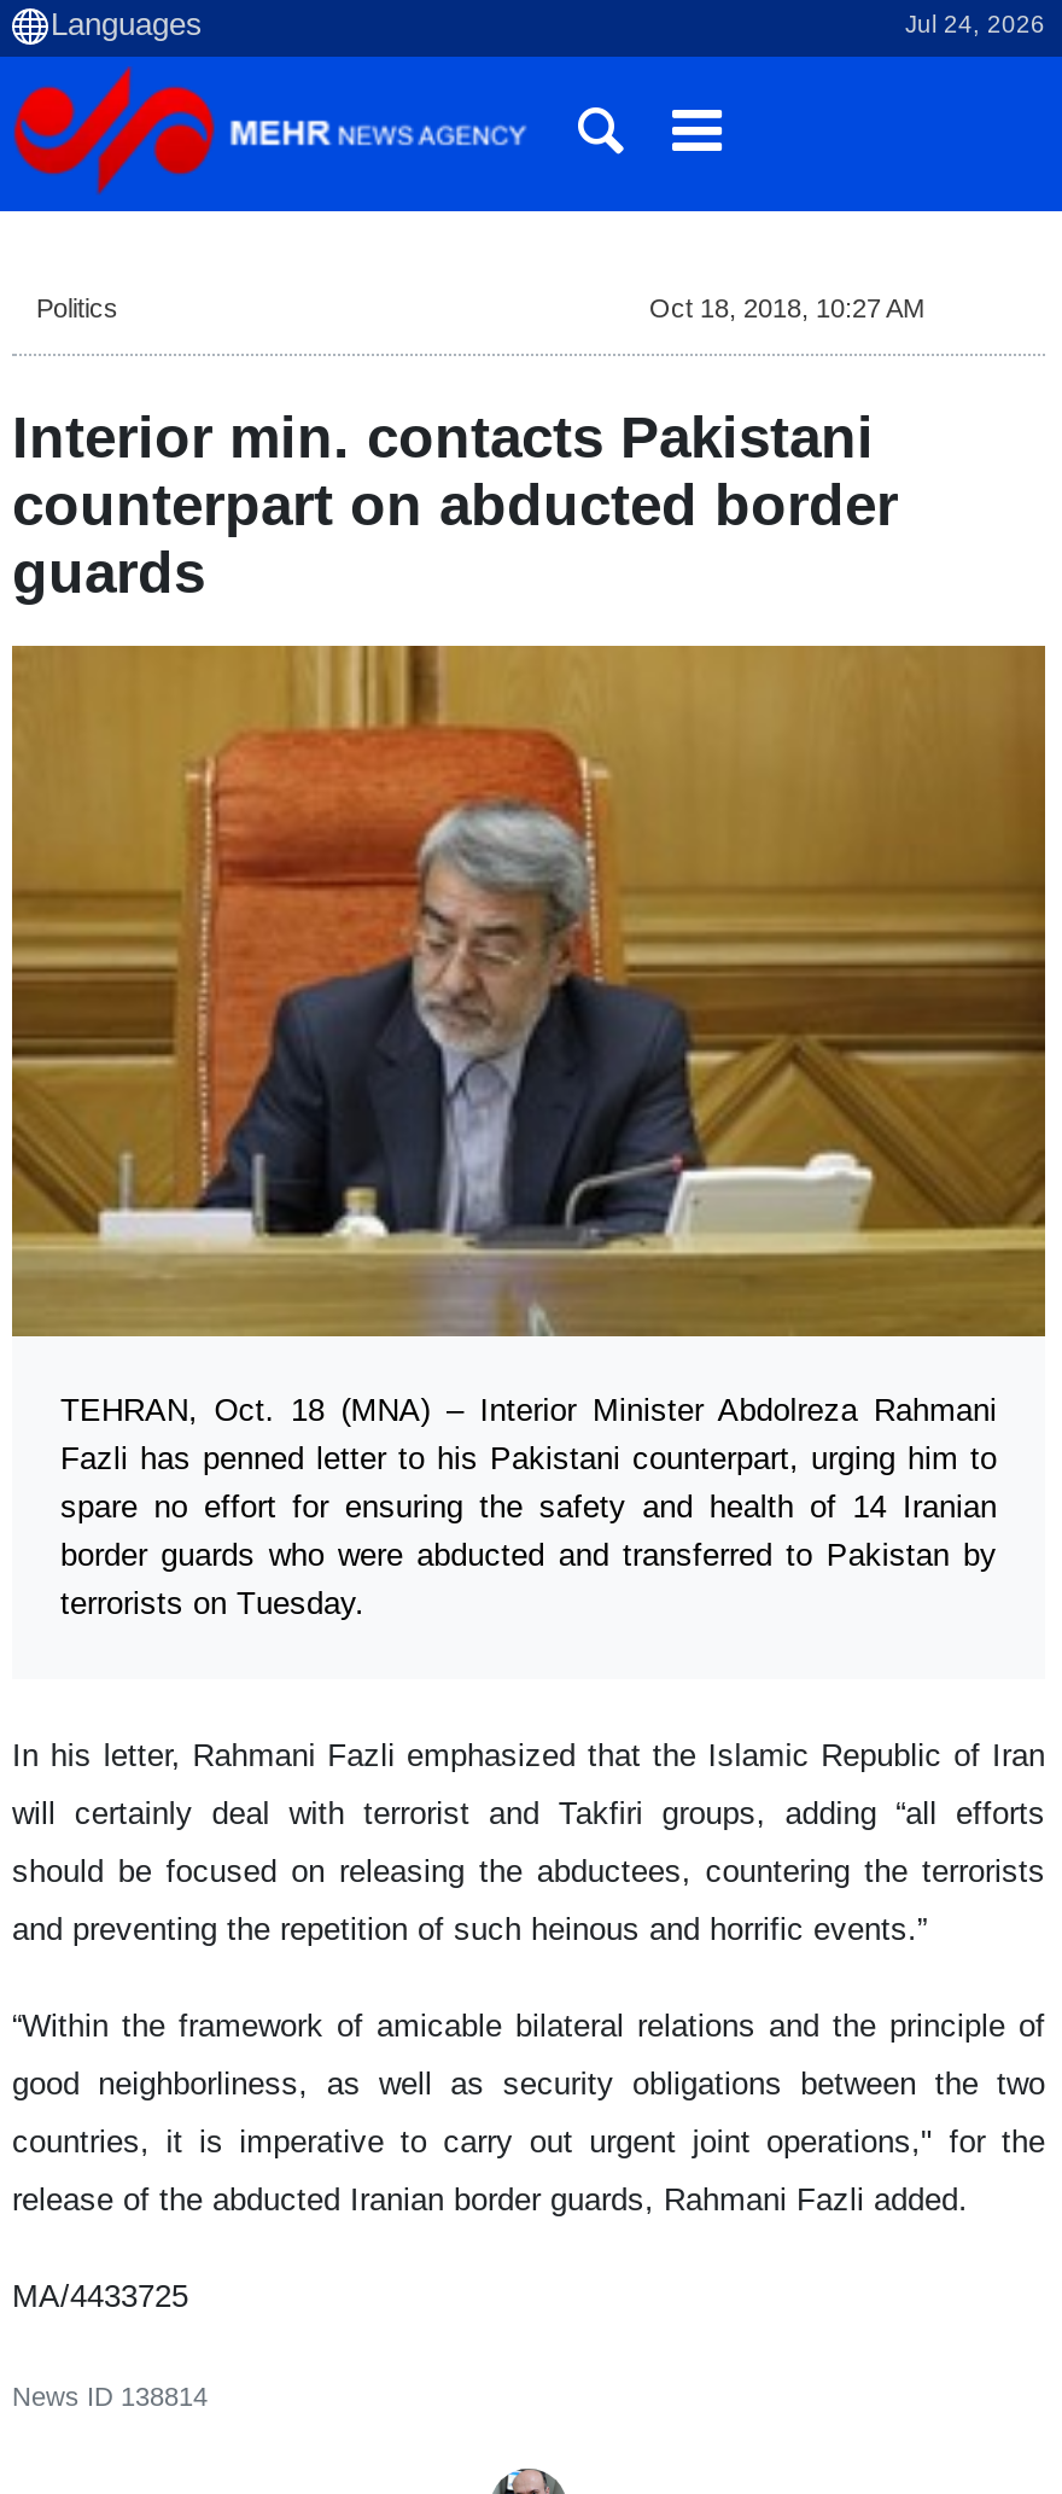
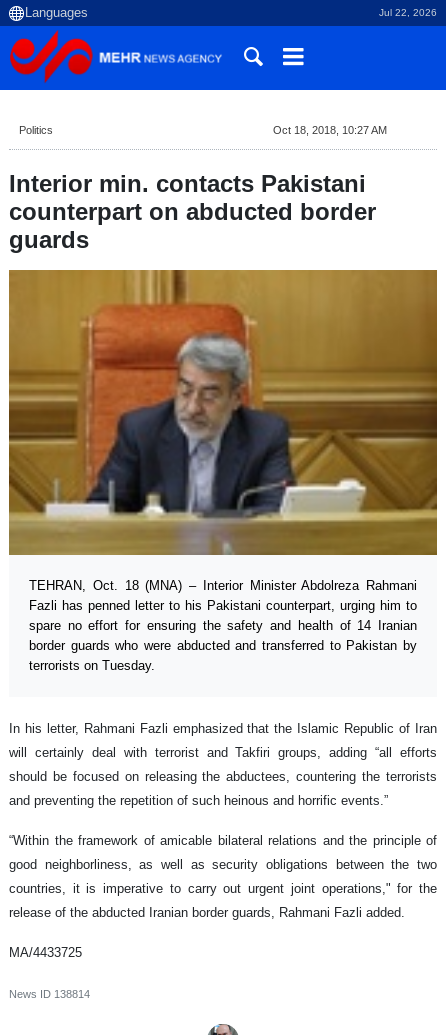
[905,11,1045,37] Jul 24, 2026 -> [379,7,437,18] Jul 22, 2026

